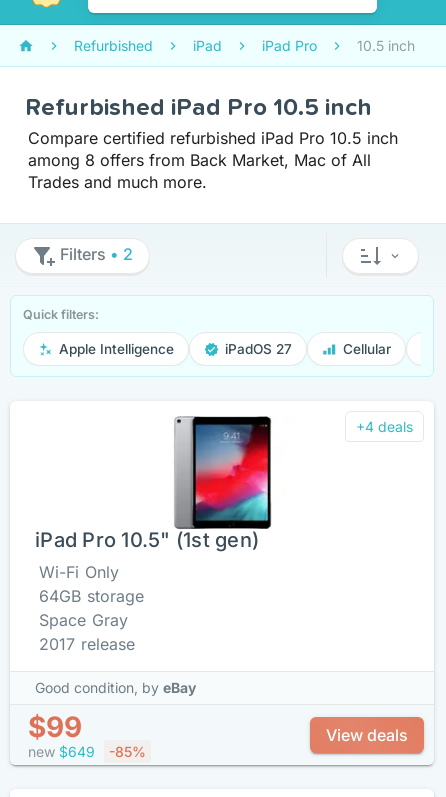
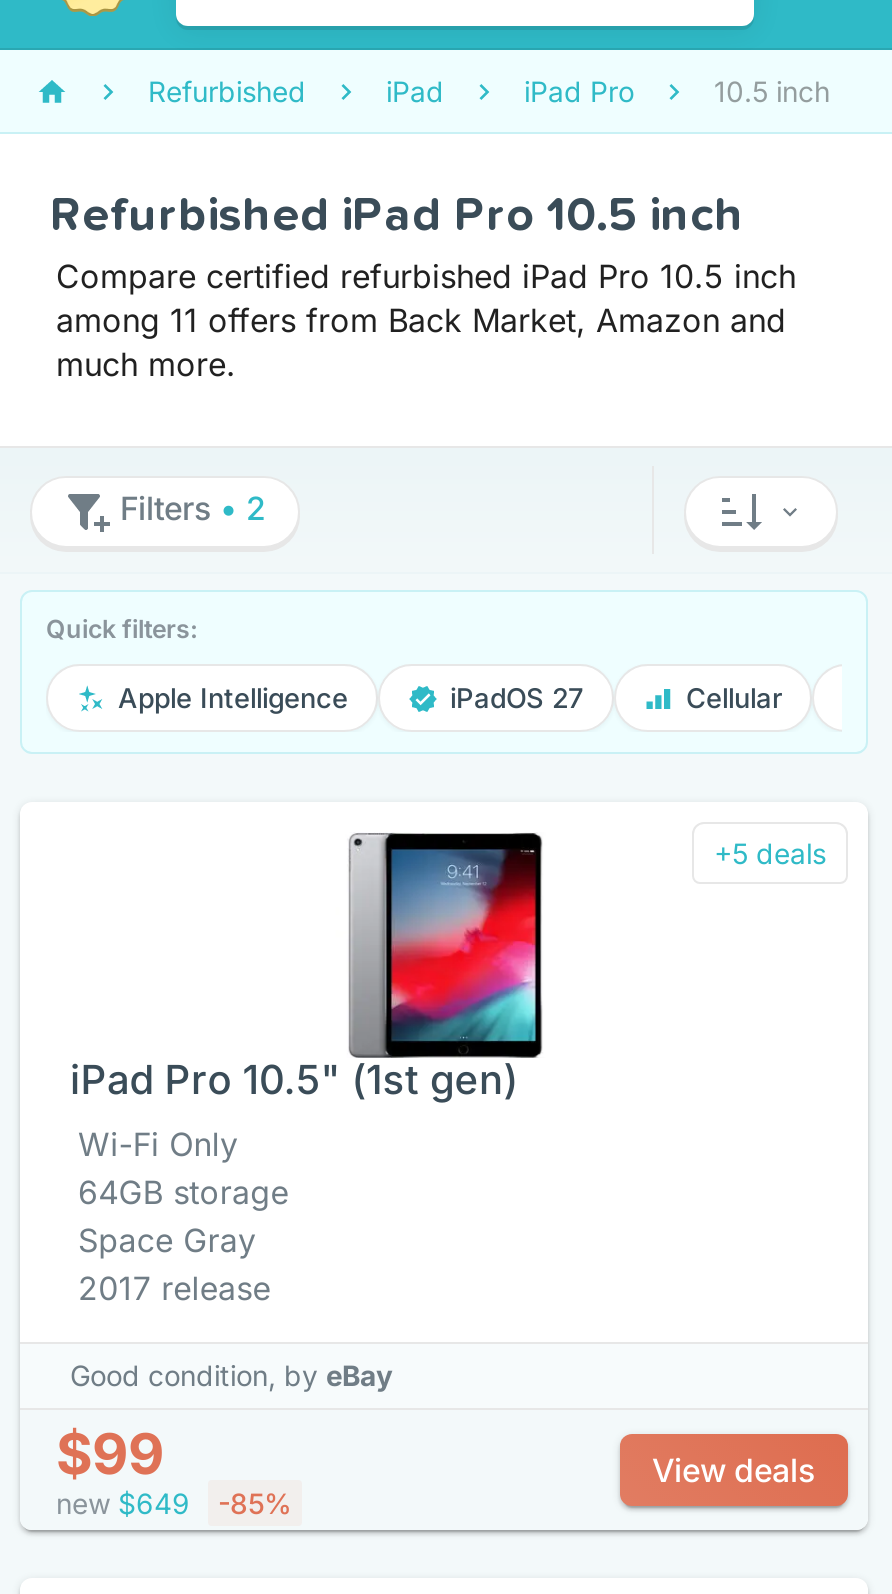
[28,150,371,192] among 8 offers from Back Market, Mac of All | Trades and much more. -> [56,300,786,384] among 11 offers from Back Market, Amazon and | much more.
[356,418,413,435] +4 deals -> [714,836,826,870] +5 deals

